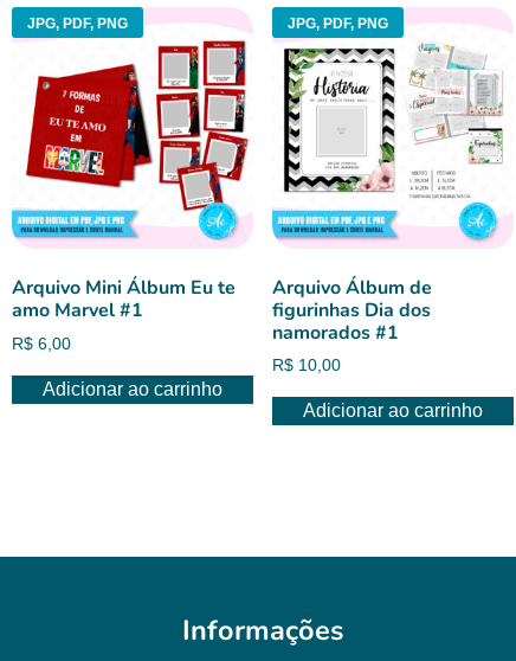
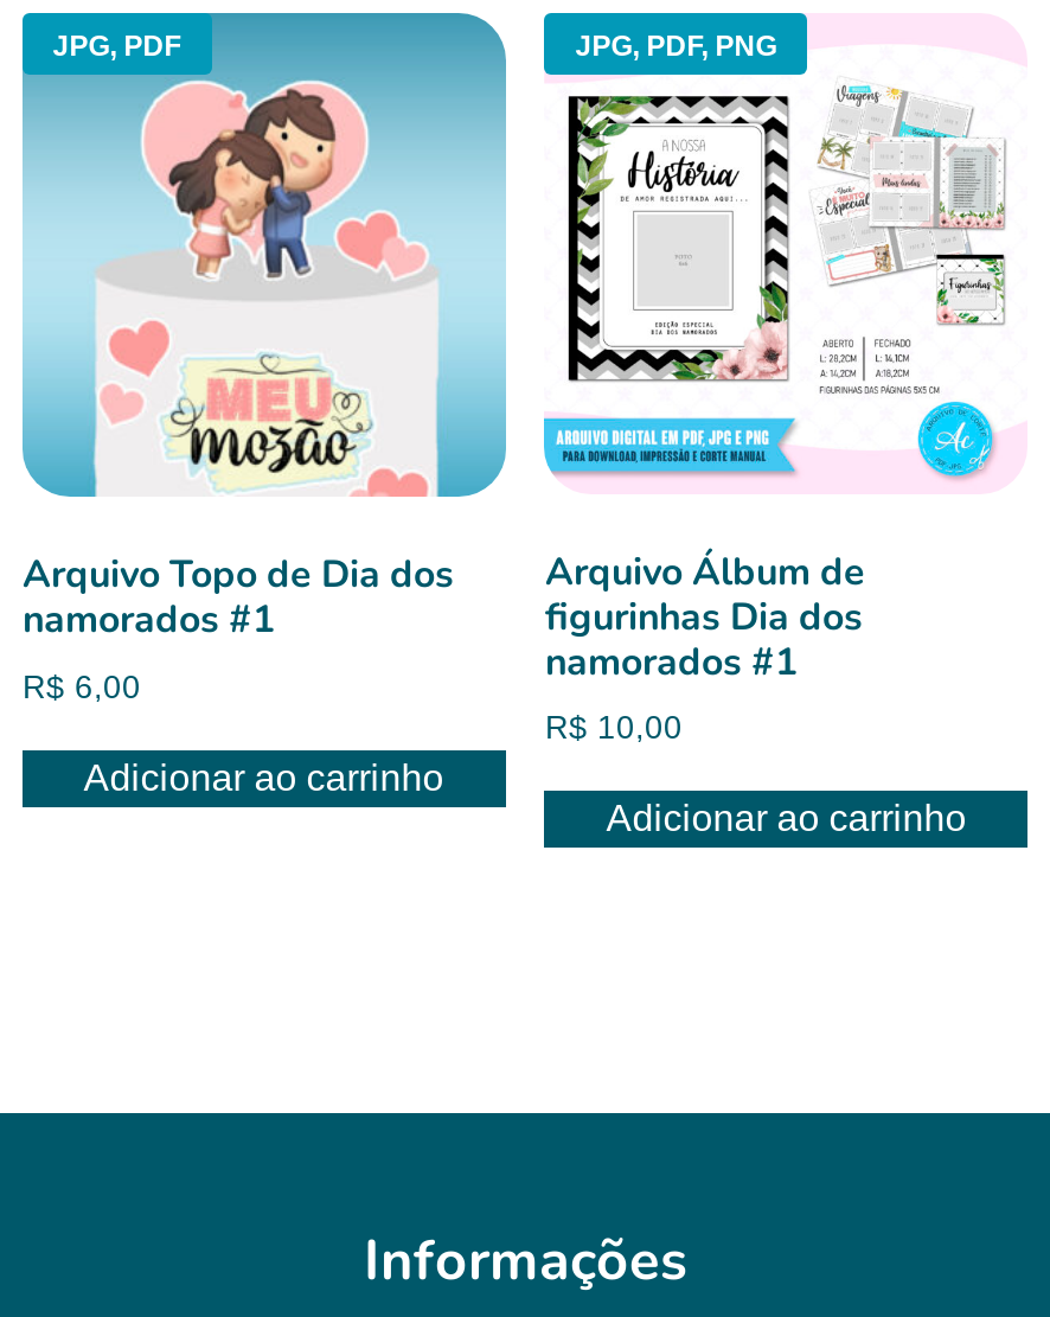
[12,7,253,249] [image] | JPG, PDF, PNG -> [20,11,508,499] [image] | JPG, PDF
[12,274,236,323] Arquivo Mini Álbum Eu te | amo Marvel #1 -> [23,548,454,645] Arquivo Topo de Dia dos | namorados #1

